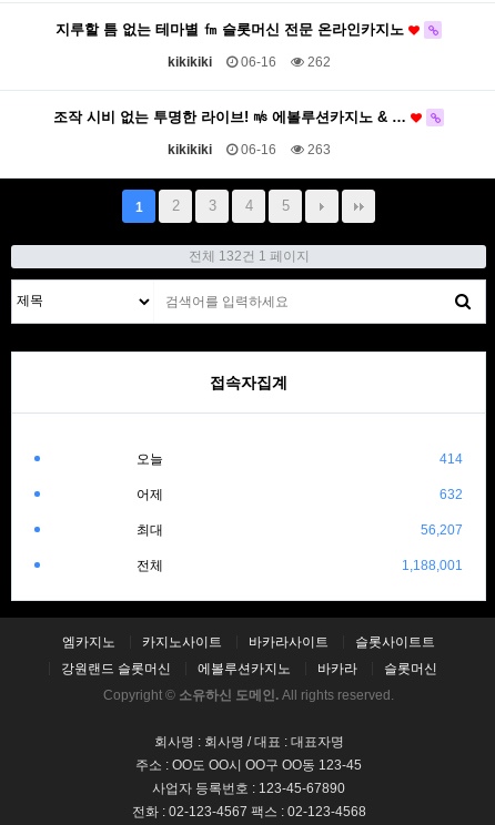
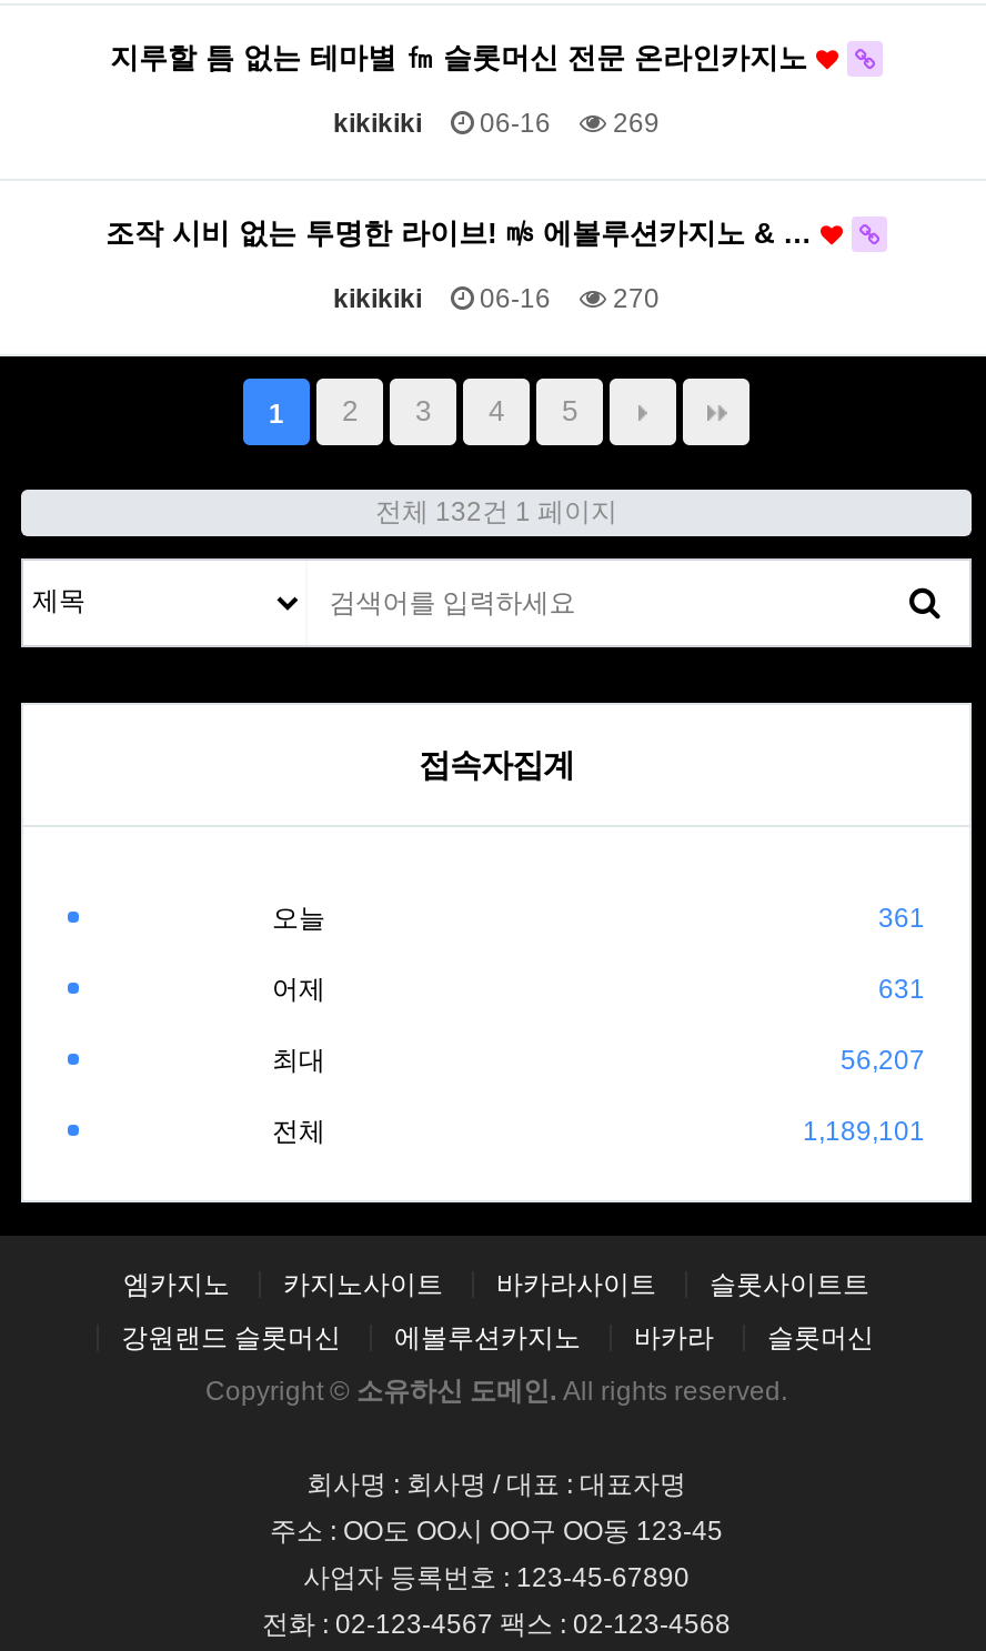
[167,54,330,70] kikikiki 06-16 262 -> [333,107,660,139] kikikiki 06-16 269
[167,142,330,157] kikikiki 06-16 263 -> [333,283,660,314] kikikiki 06-16 270
[440,451,463,467] 414 -> [878,902,925,934] 361
[440,487,463,502] 632 -> [878,974,925,1005] 631
[402,558,463,573] 1,188,001 -> [803,1116,925,1147] 1,189,101

